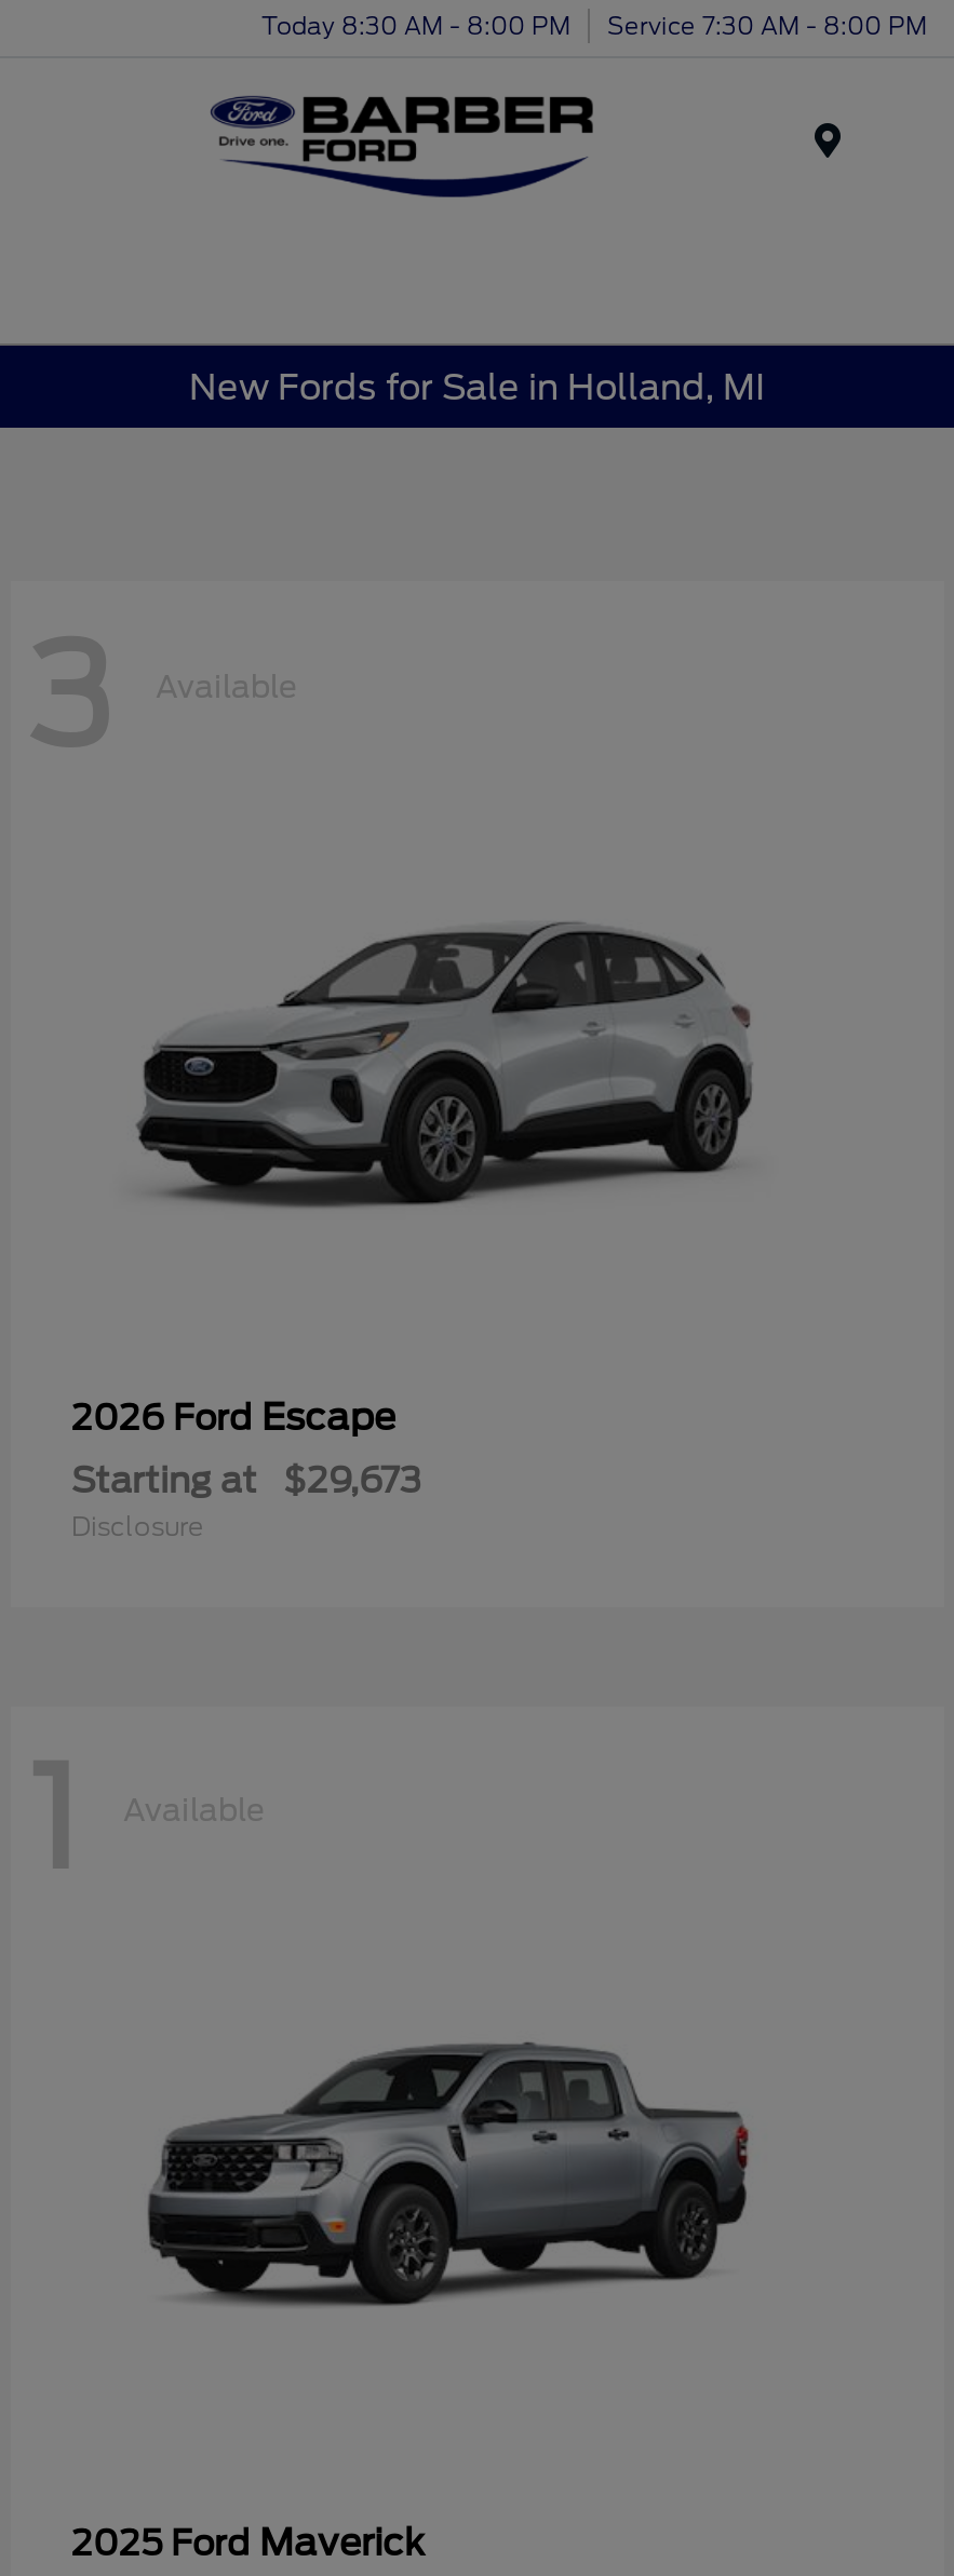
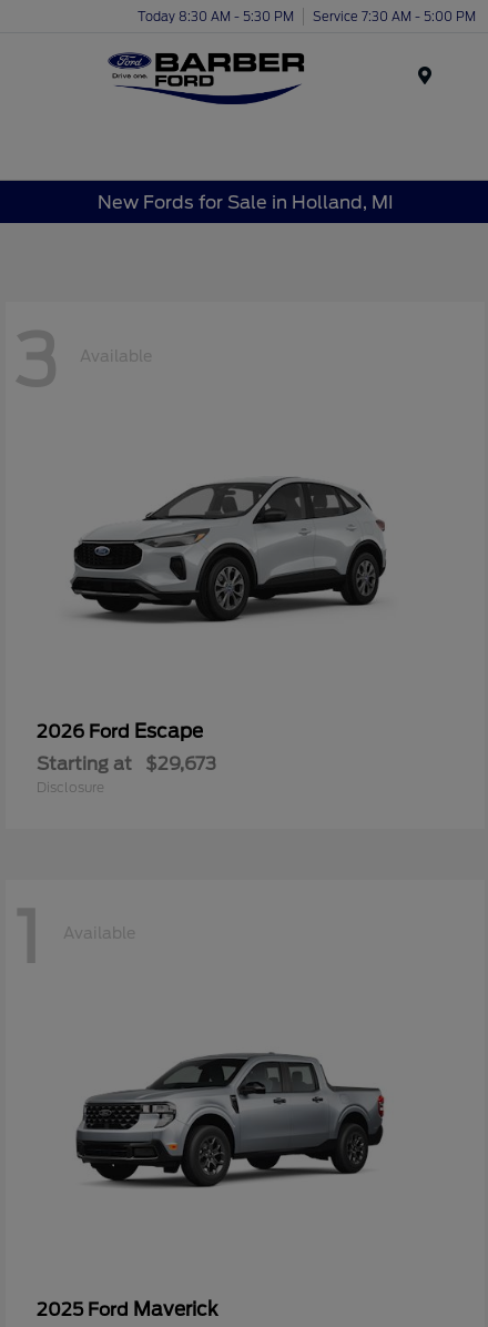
[261,10,570,40] Today 8:30 AM - 8:00 PM -> [138,8,294,24] Today 8:30 AM - 5:30 PM
[607,10,927,40] Service 7:30 AM - 8:00 PM -> [313,8,476,24] Service 7:30 AM - 5:00 PM

